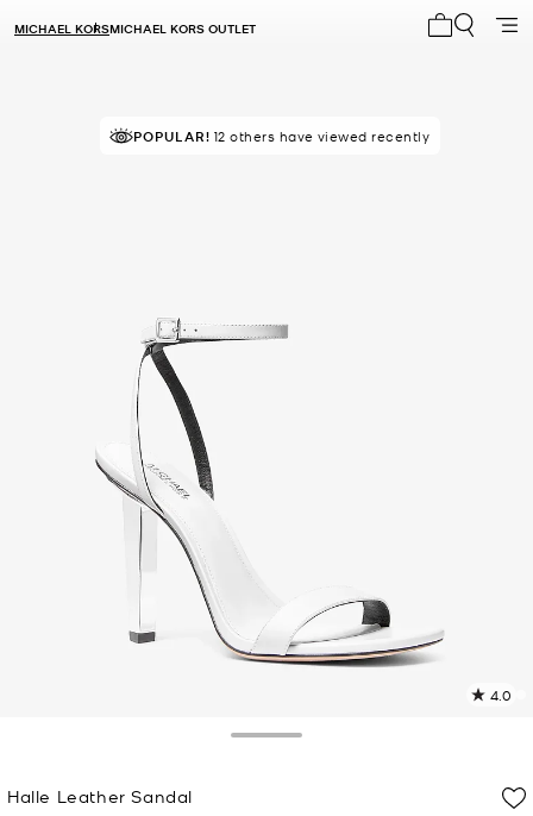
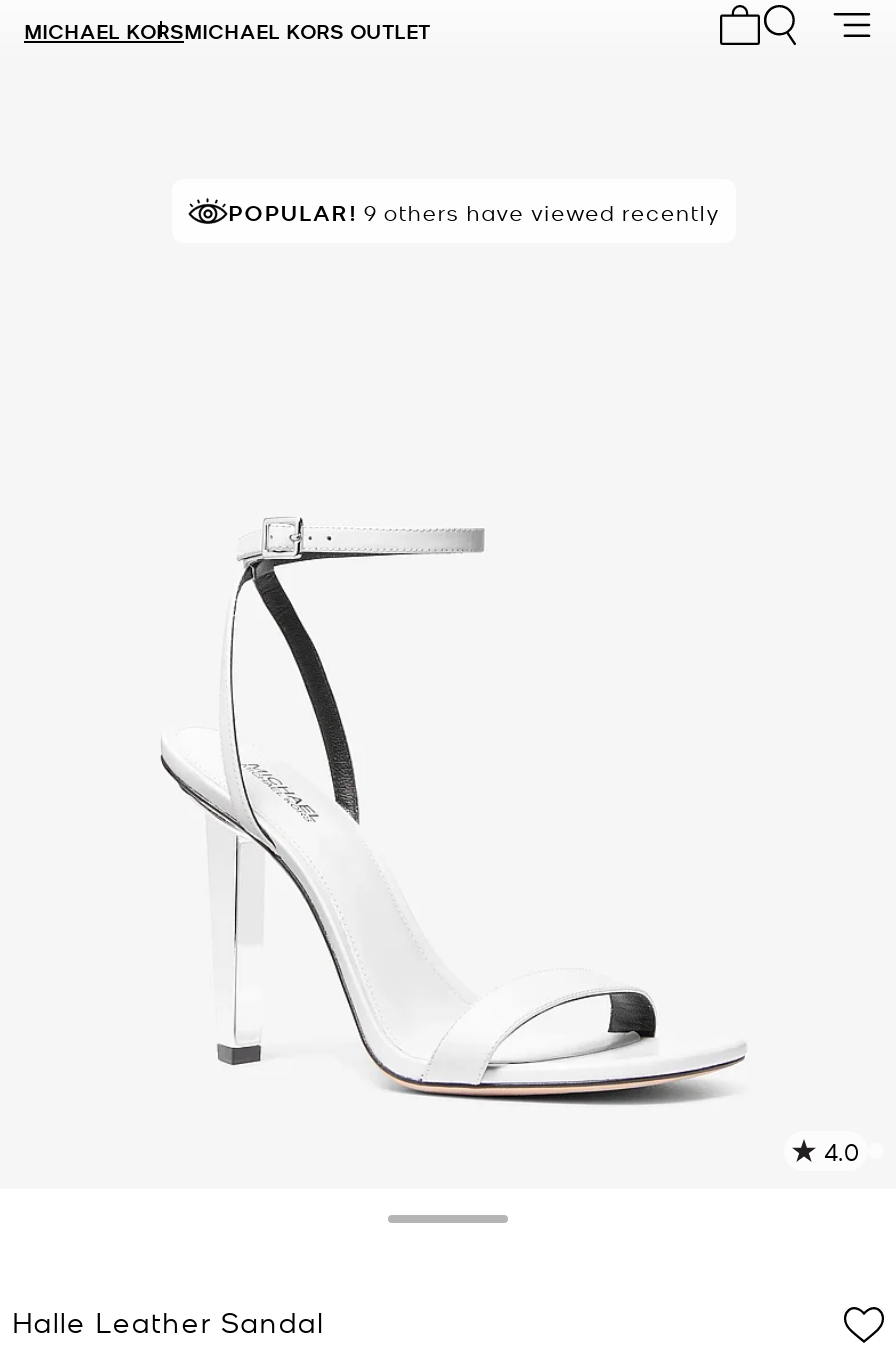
[133,125,430,146] POPULAR! 12 others have viewed recently -> [228,194,719,228] POPULAR! 9 others have viewed recently

